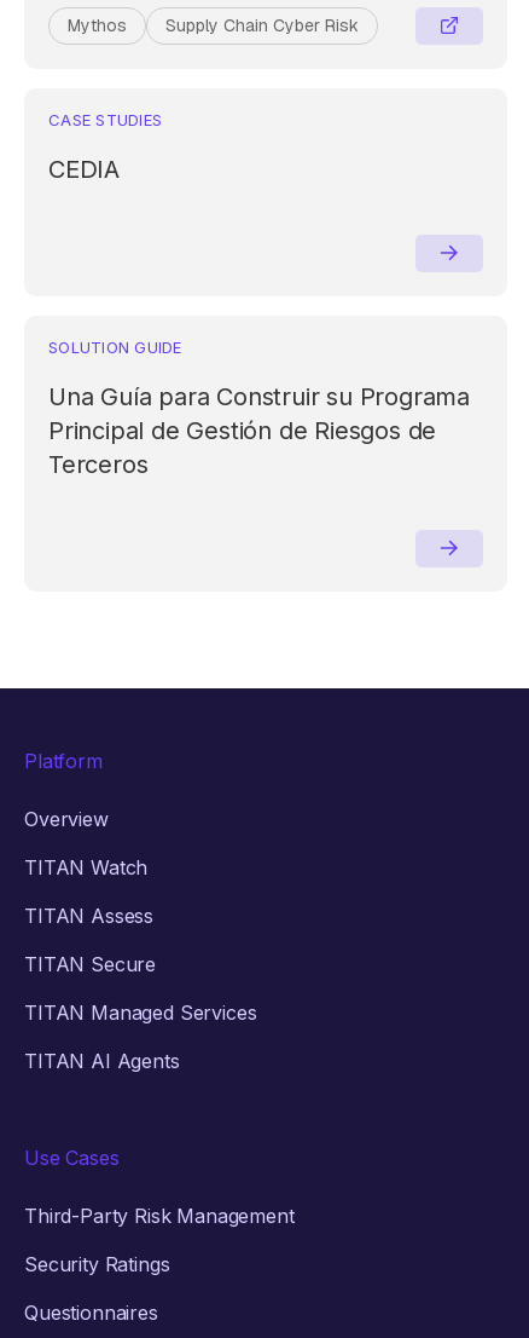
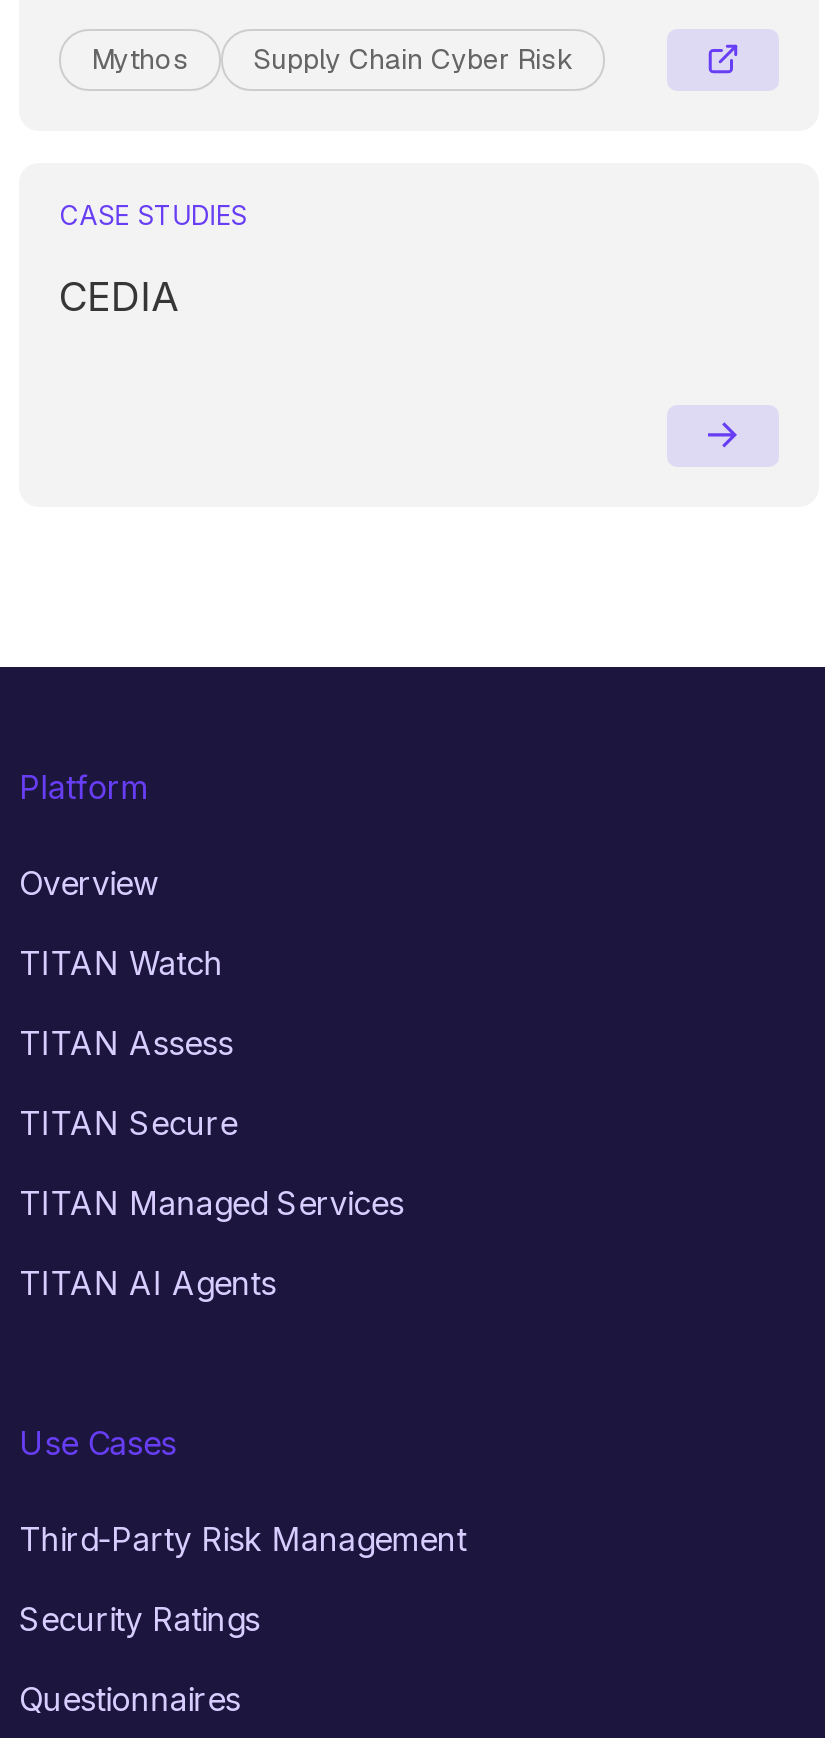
[48,337,470,479] SOLUTION GUIDE | Una Guía para Construir su Programa | Principal de Gestión de Riesgos de | Terceros -> none

